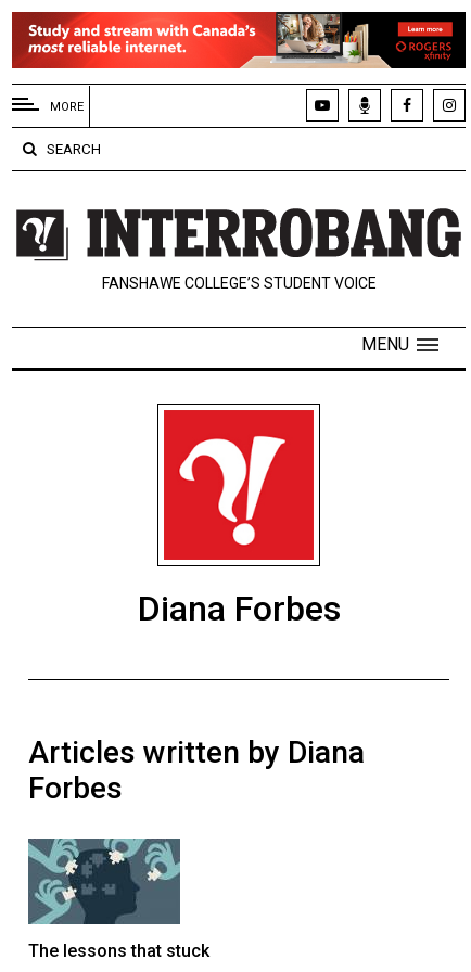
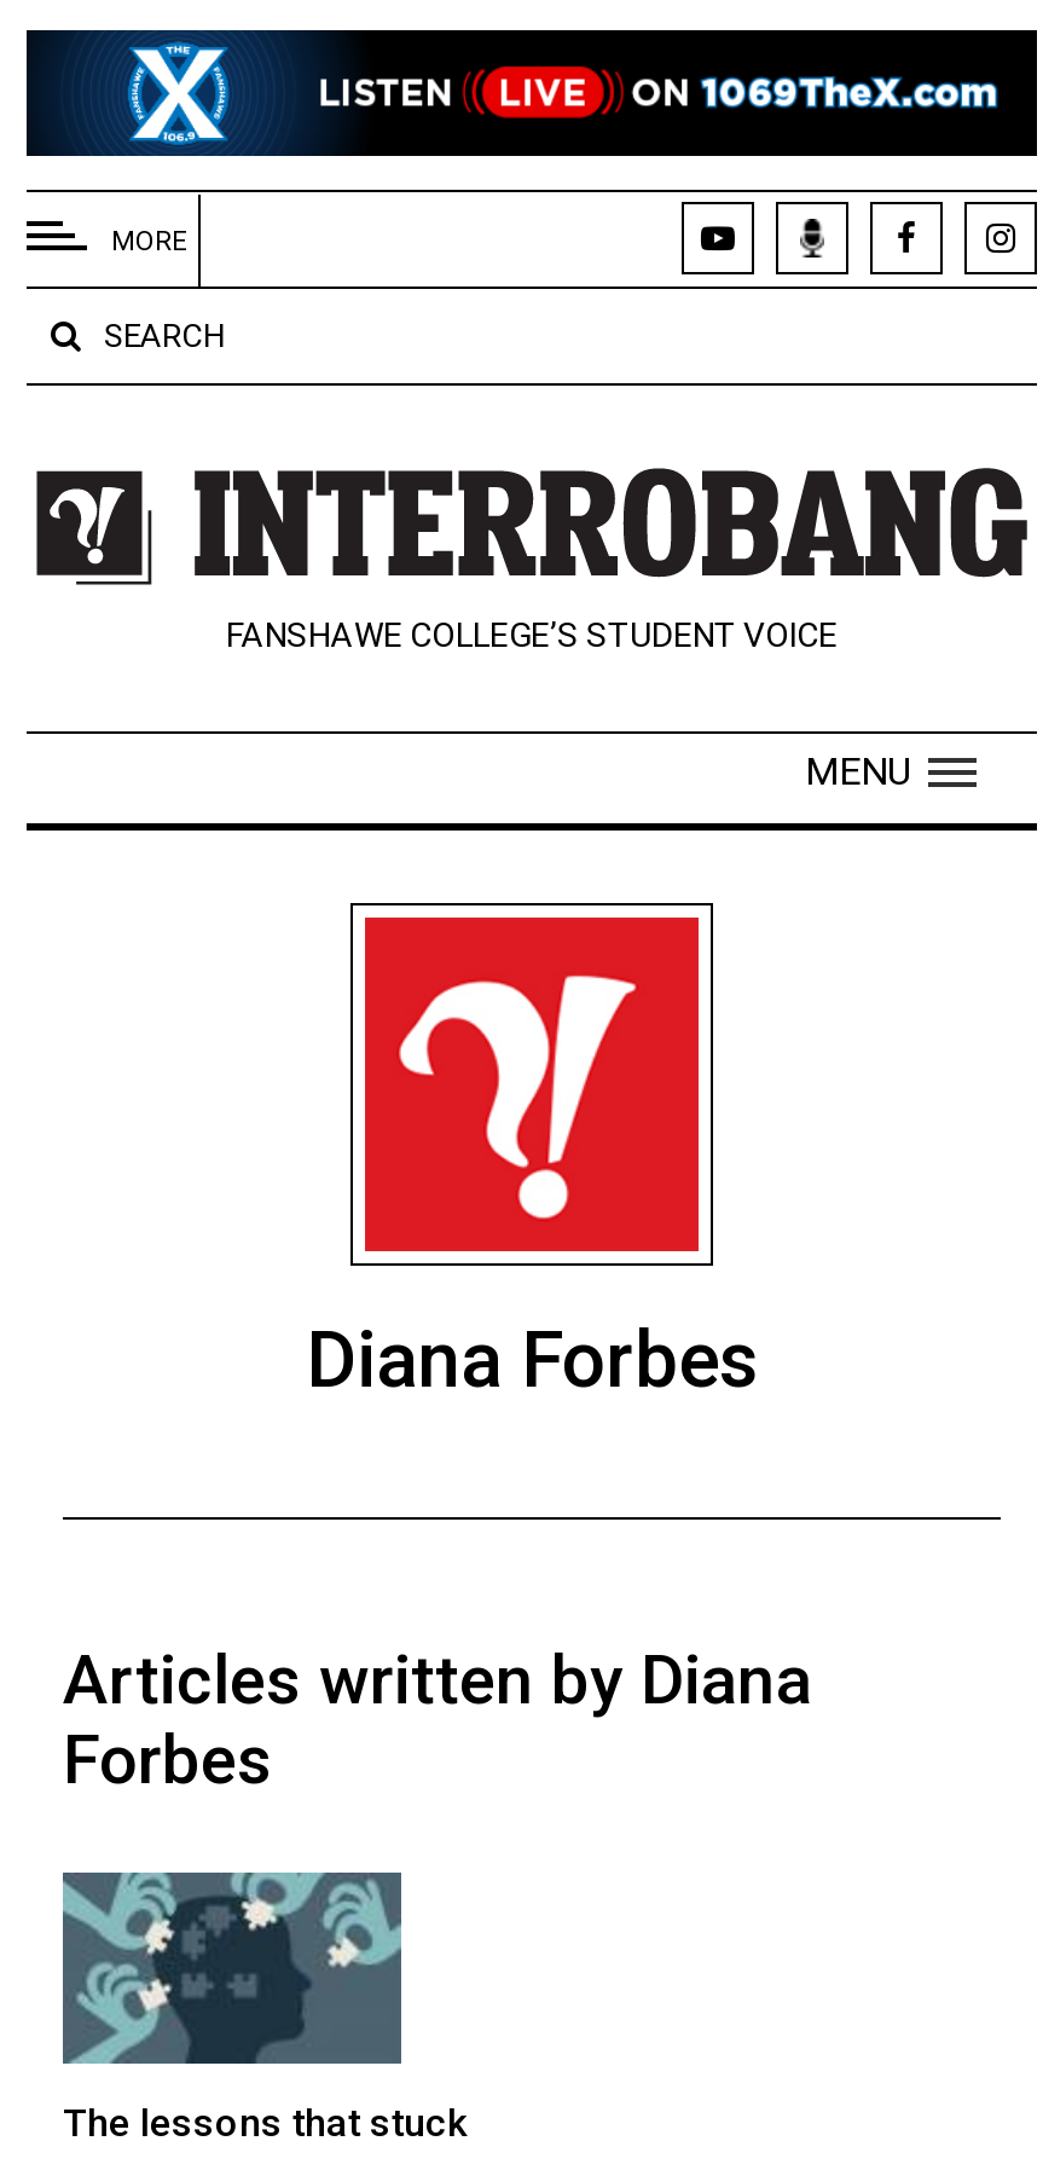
[11,11,454,69] [image] -> [24,28,1008,158] [image]

